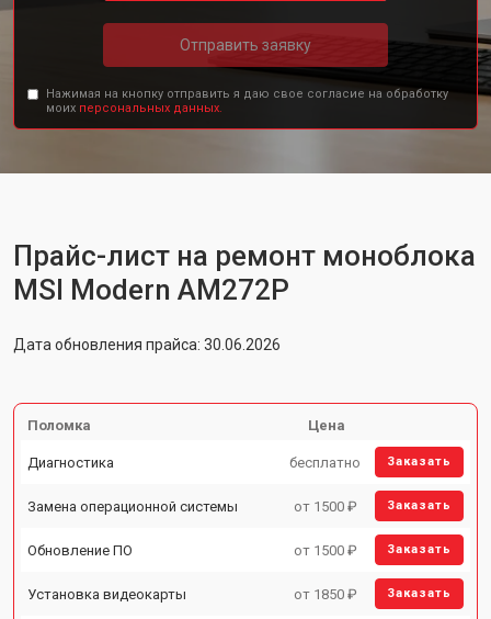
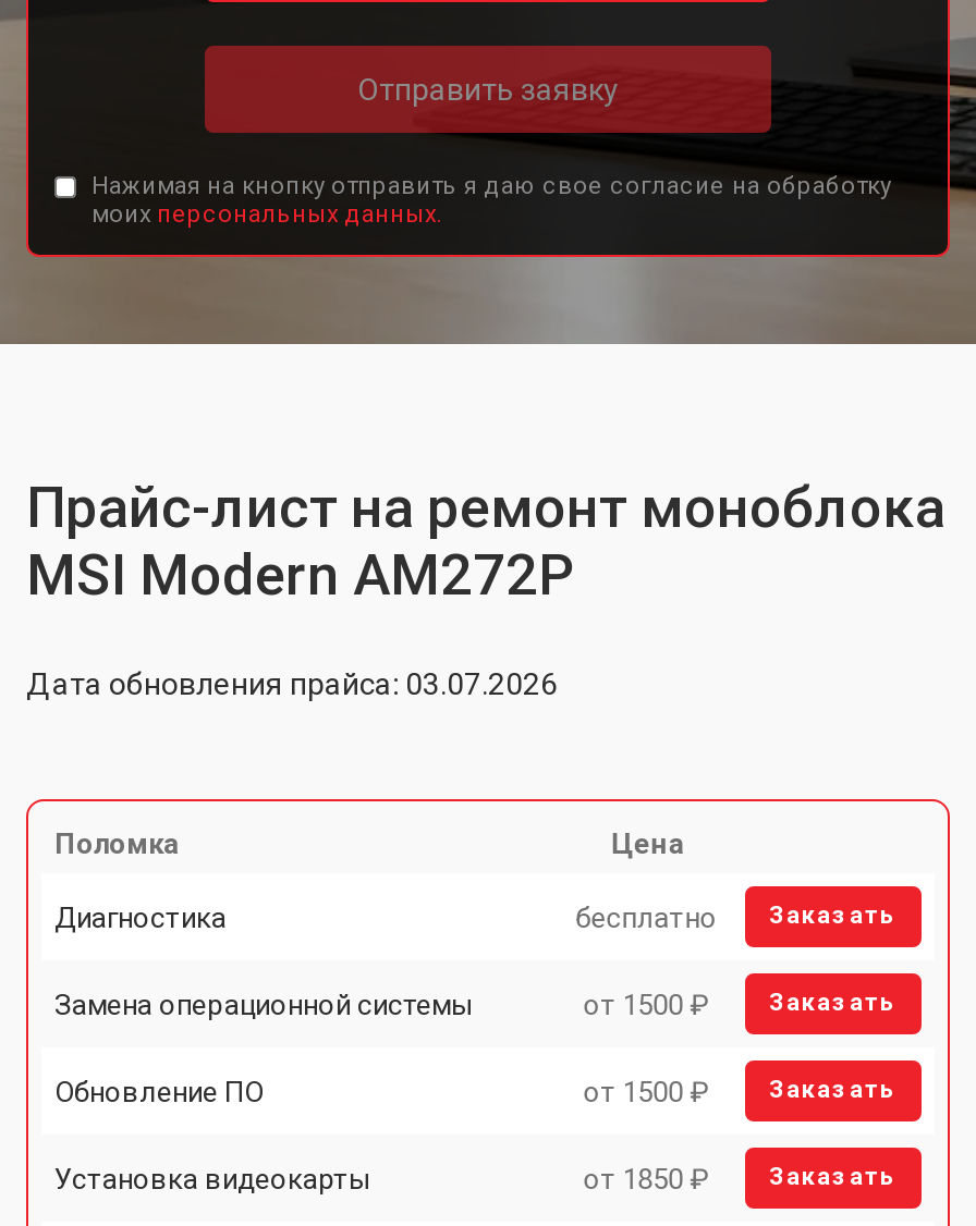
[13,336,281,353] Дата обновления прайса: 30.06.2026 -> [26,666,558,701] Дата обновления прайса: 03.07.2026

